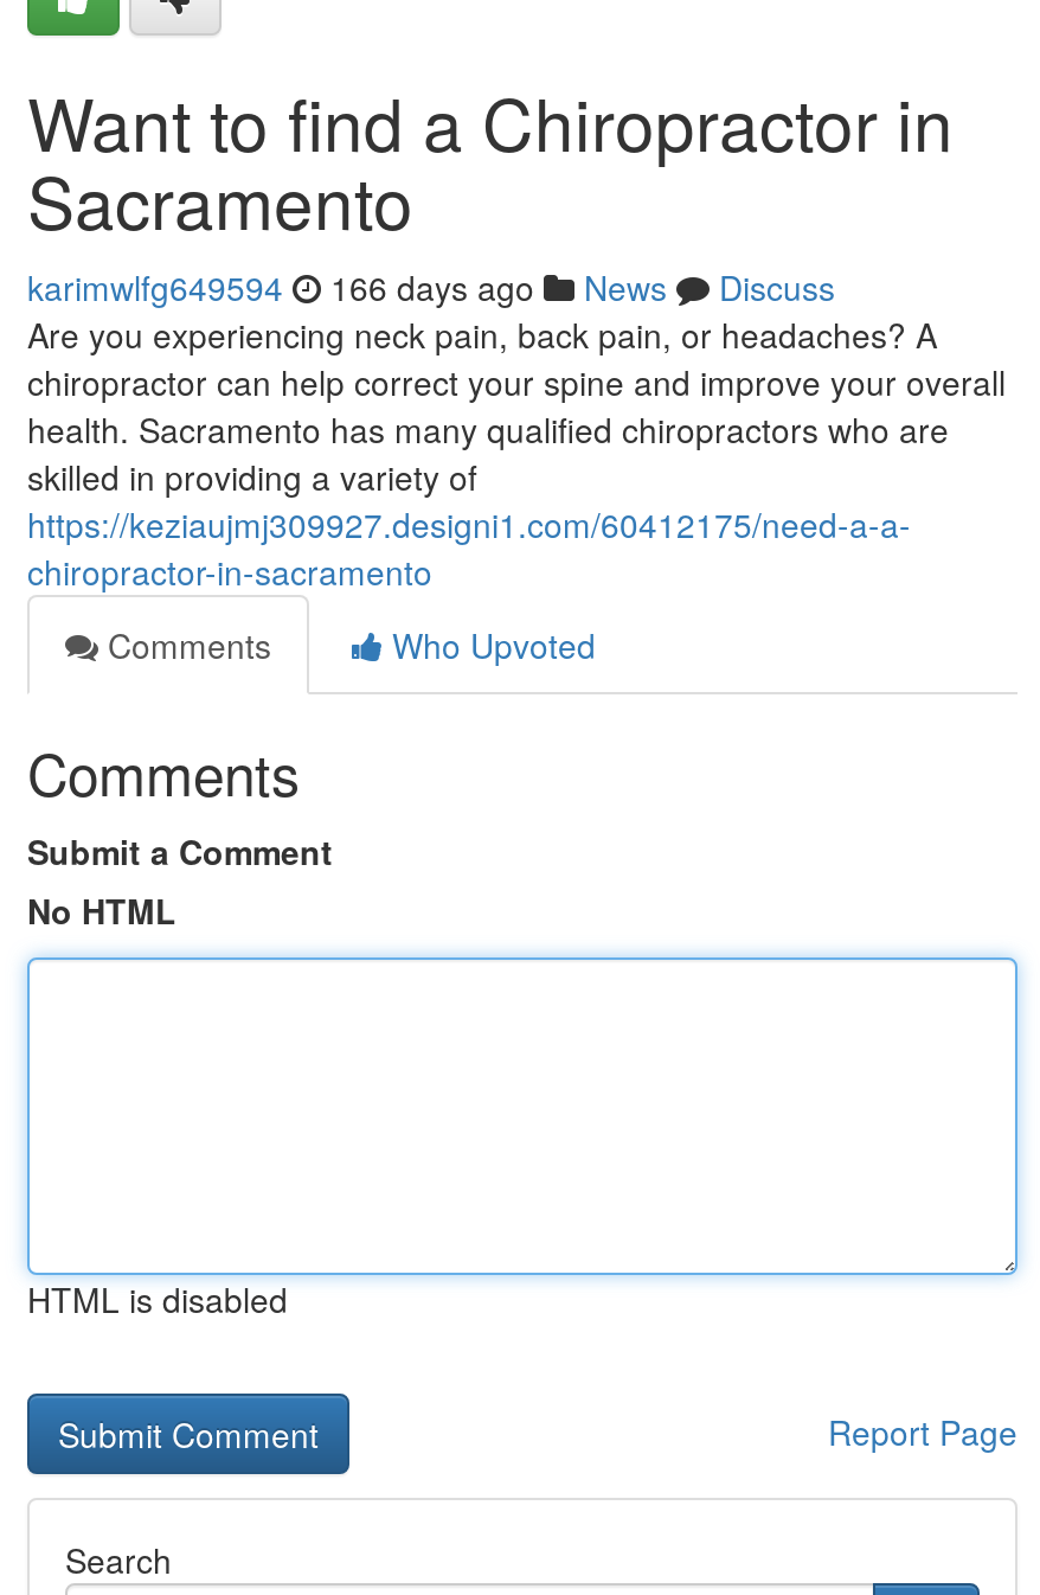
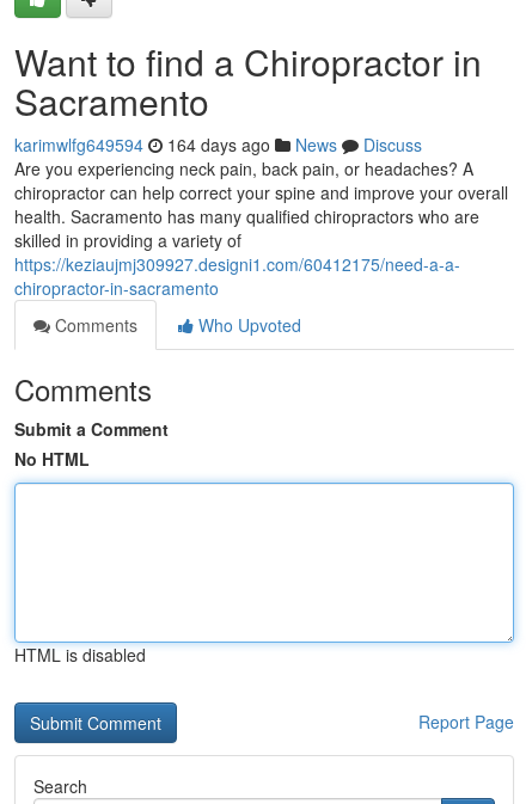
[27,263,835,310] karimwlfg649594 166 days ago News Discuss -> [14,133,422,156] karimwlfg649594 164 days ago News Discuss

